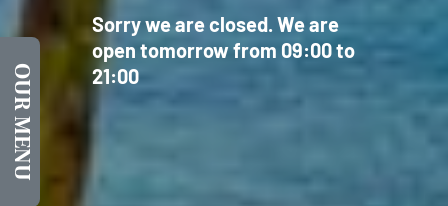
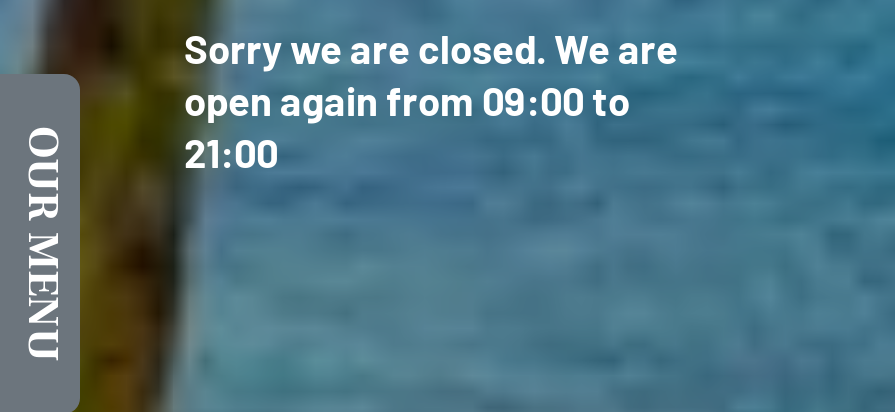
[92,37,355,61] open tomorrow from 09:00 to -> [184,75,630,123] open again from 09:00 to

